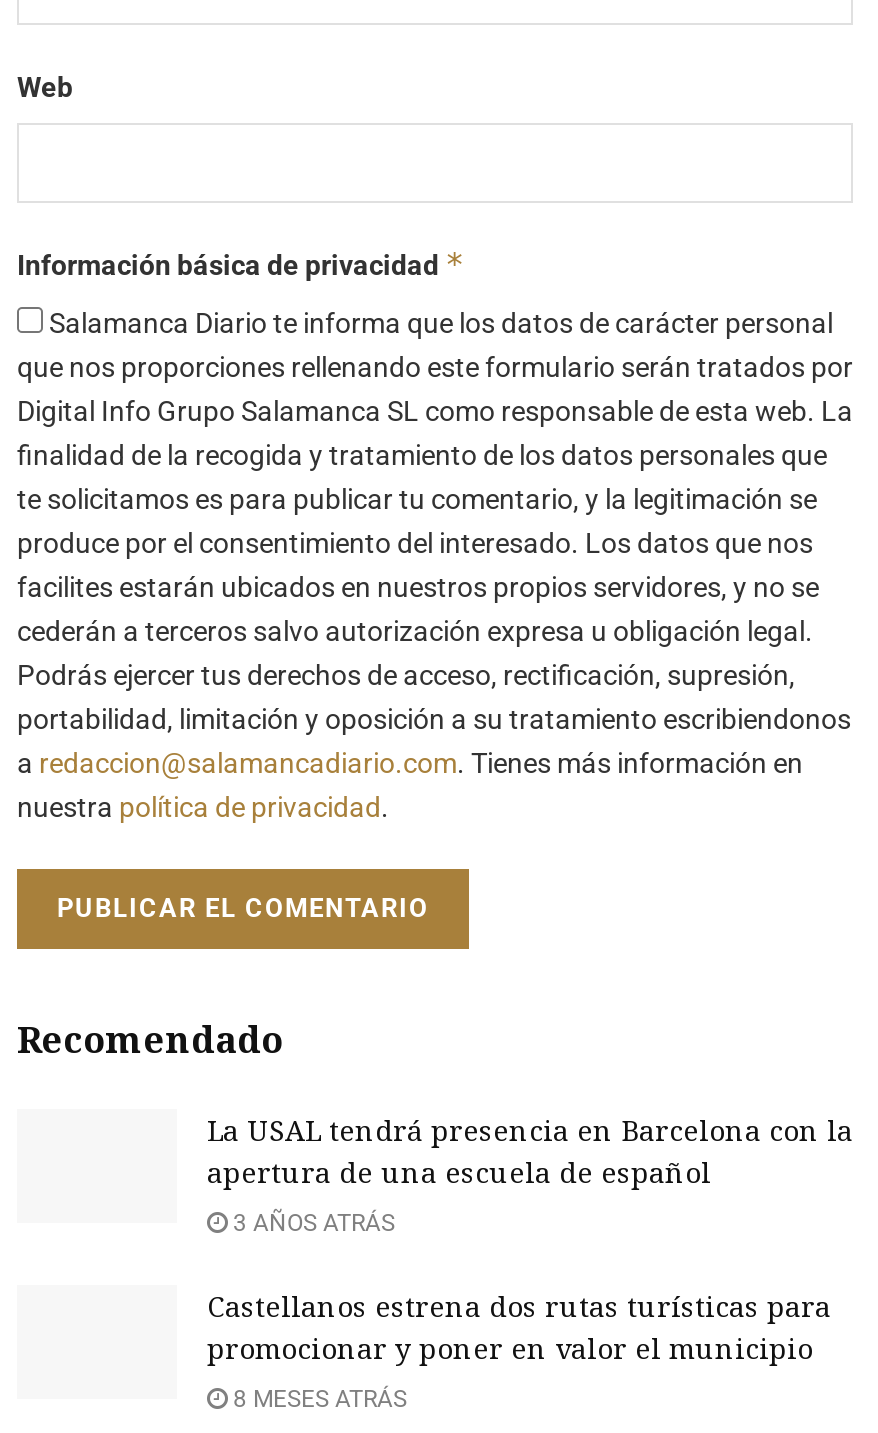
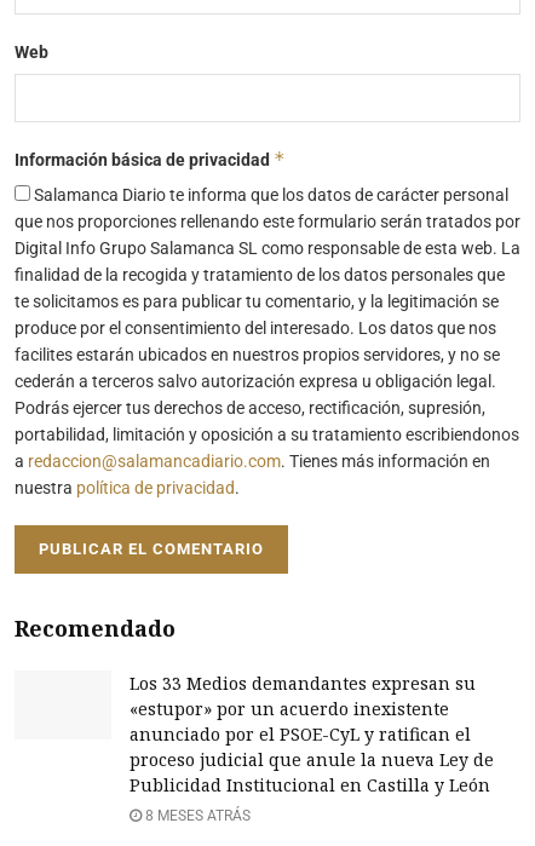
[207,1111,853,1367] La USAL tendrá presencia en Barcelona con la | apertura de una escuela de español | 3 AÑOS ATRÁS | Castellanos estrena dos rutas turísticas para | promocionar y poner en valor el municipio -> [130,672,494,796] Los 33 Medios demandantes expresan su | «estupor» por un acuerdo inexistente | anunciado por el PSOE-CyL y ratifican el | proceso judicial que anule la nueva Ley de | Publicidad Institucional en Castilla y León

